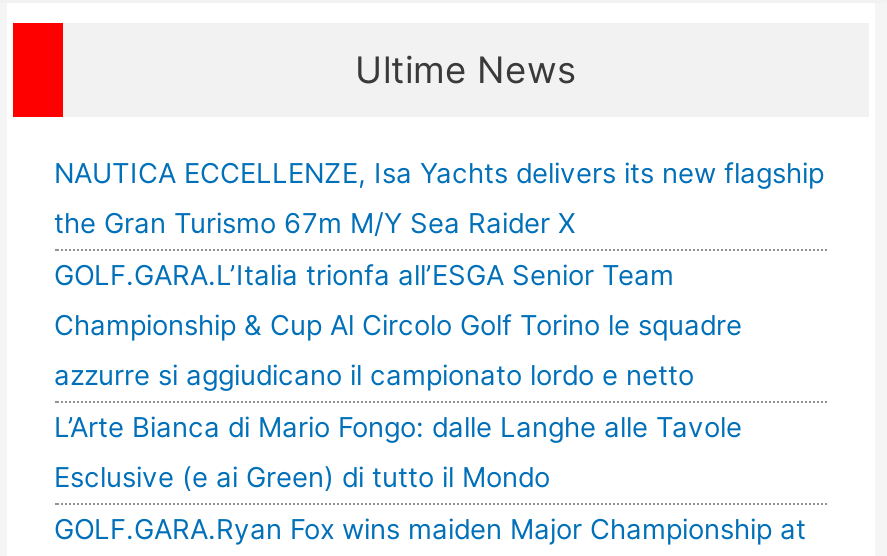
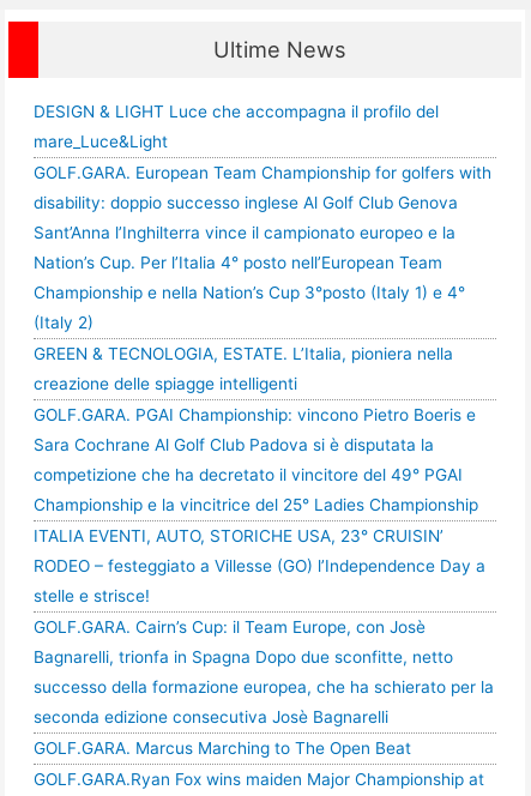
[54,158,824,494] NAUTICA ECCELLENZE, Isa Yachts delivers its new flagship | the Gran Turismo 67m M/Y Sea Raider X | GOLF.GARA.L’Italia trionfa all’ESGA Senior Team | Championship & Cup Al Circolo Golf Torino le squadre | azzurre si aggiudicano il campionato lordo e netto | L’Arte Bianca di Mario Fongo: dalle Langhe alle Tavole | Esclusive (e ai Green) di tutto il Mondo -> [33,102,493,758] DESIGN & LIGHT Luce che accompagna il profilo del | mare_Luce&Light | GOLF.GARA. European Team Championship for golfers with | disability: doppio successo inglese Al Golf Club Genova | Sant’Anna l’Inghilterra vince il campionato europeo e la | Nation’s Cup. Per l’Italia 4° posto nell’European Team | Championship e nella Nation’s Cup 3°posto (Italy 1) e 4° | (Italy 2) | GREEN & TECNOLOGIA, ESTATE. L’Italia, pioniera nella | creazione delle spiagge intelligenti | GOLF.GARA. PGAI Championship: vincono Pietro Boeris e | Sara Cochrane Al Golf Club Padova si è disputata la | competizione che ha decretato il vincitore del 49° PGAI | Championship e la vincitrice del 25° Ladies Championship | ITALIA EVENTI, AUTO, STORICHE USA, 23° CRUISIN’ | RODEO – festeggiato a Villesse (GO) l’Independence Day a | stelle e strisce! | GOLF.GARA. Cairn’s Cup: il Team Europe, con Josè | Bagnarelli, trionfa in Spagna Dopo due sconfitte, netto | successo della formazione europea, che ha schierato per la | seconda edizione consecutiva Josè Bagnarelli | GOLF.GARA. Marcus Marching to The Open Beat

